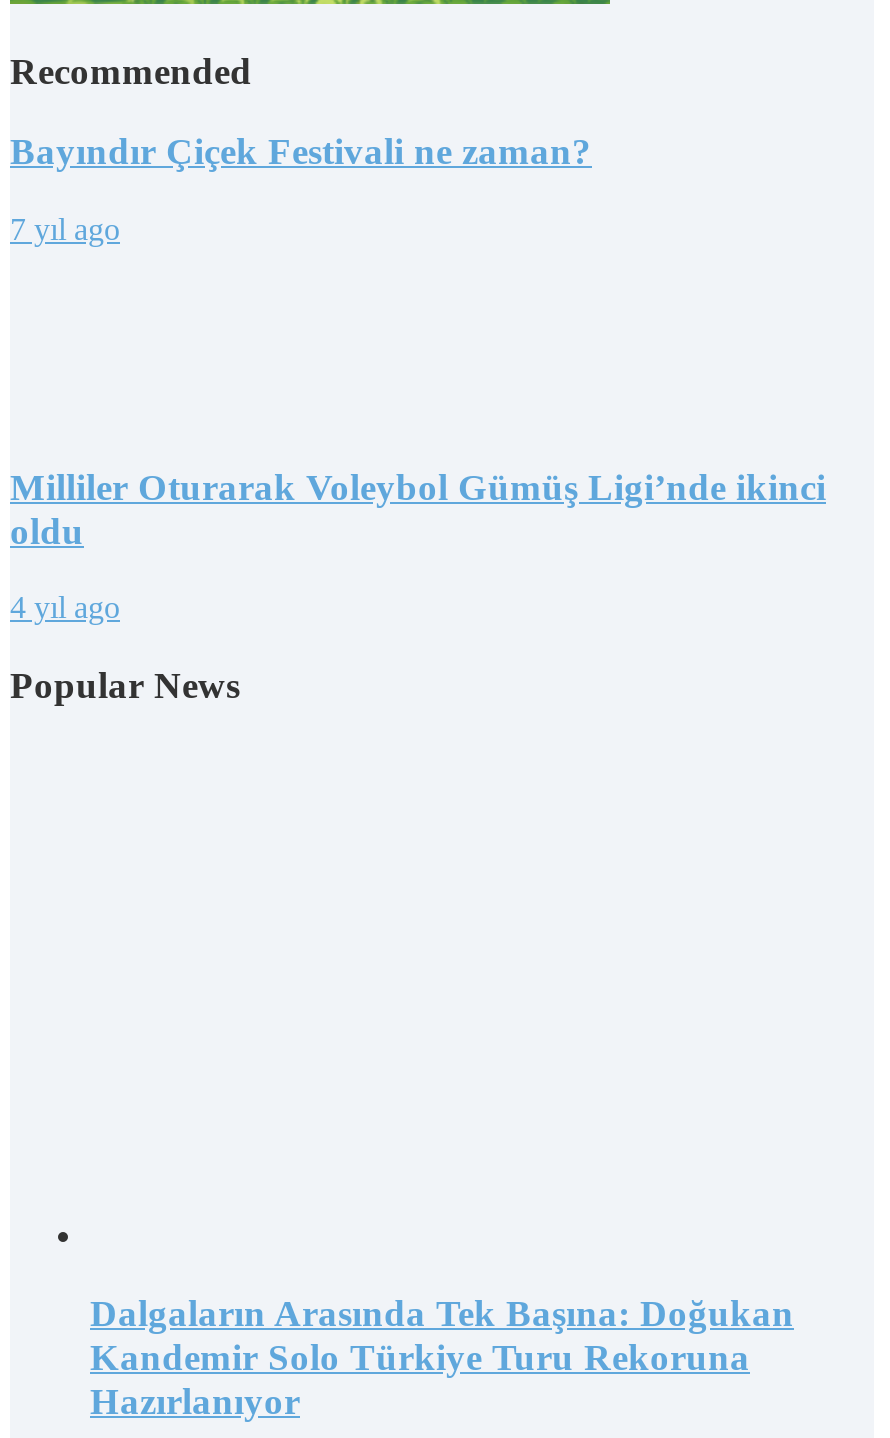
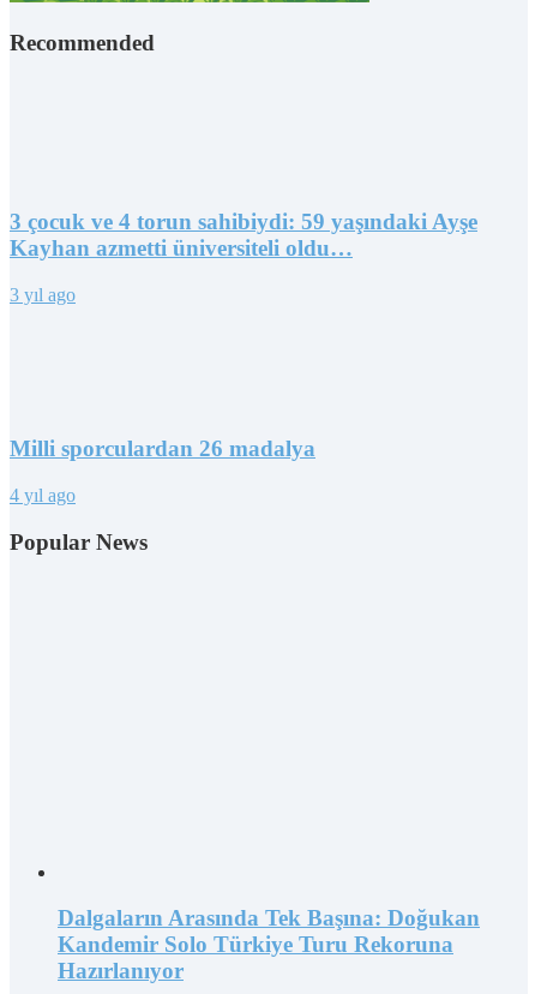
[10,131,592,173] Bayındır Çiçek Festivali ne zaman? -> [10,209,477,261] 3 çocuk ve 4 torun sahibiydi: 59 yaşındaki Ayşe | Kayhan azmetti üniversiteli oldu…
[10,212,120,246] 7 yıl ago -> [10,284,76,305] 3 yıl ago
[10,465,826,551] Milliler Oturarak Voleybol Gümüş Ligi’nde ikinci | oldu -> [10,436,315,461] Milli sporculardan 26 madalya

